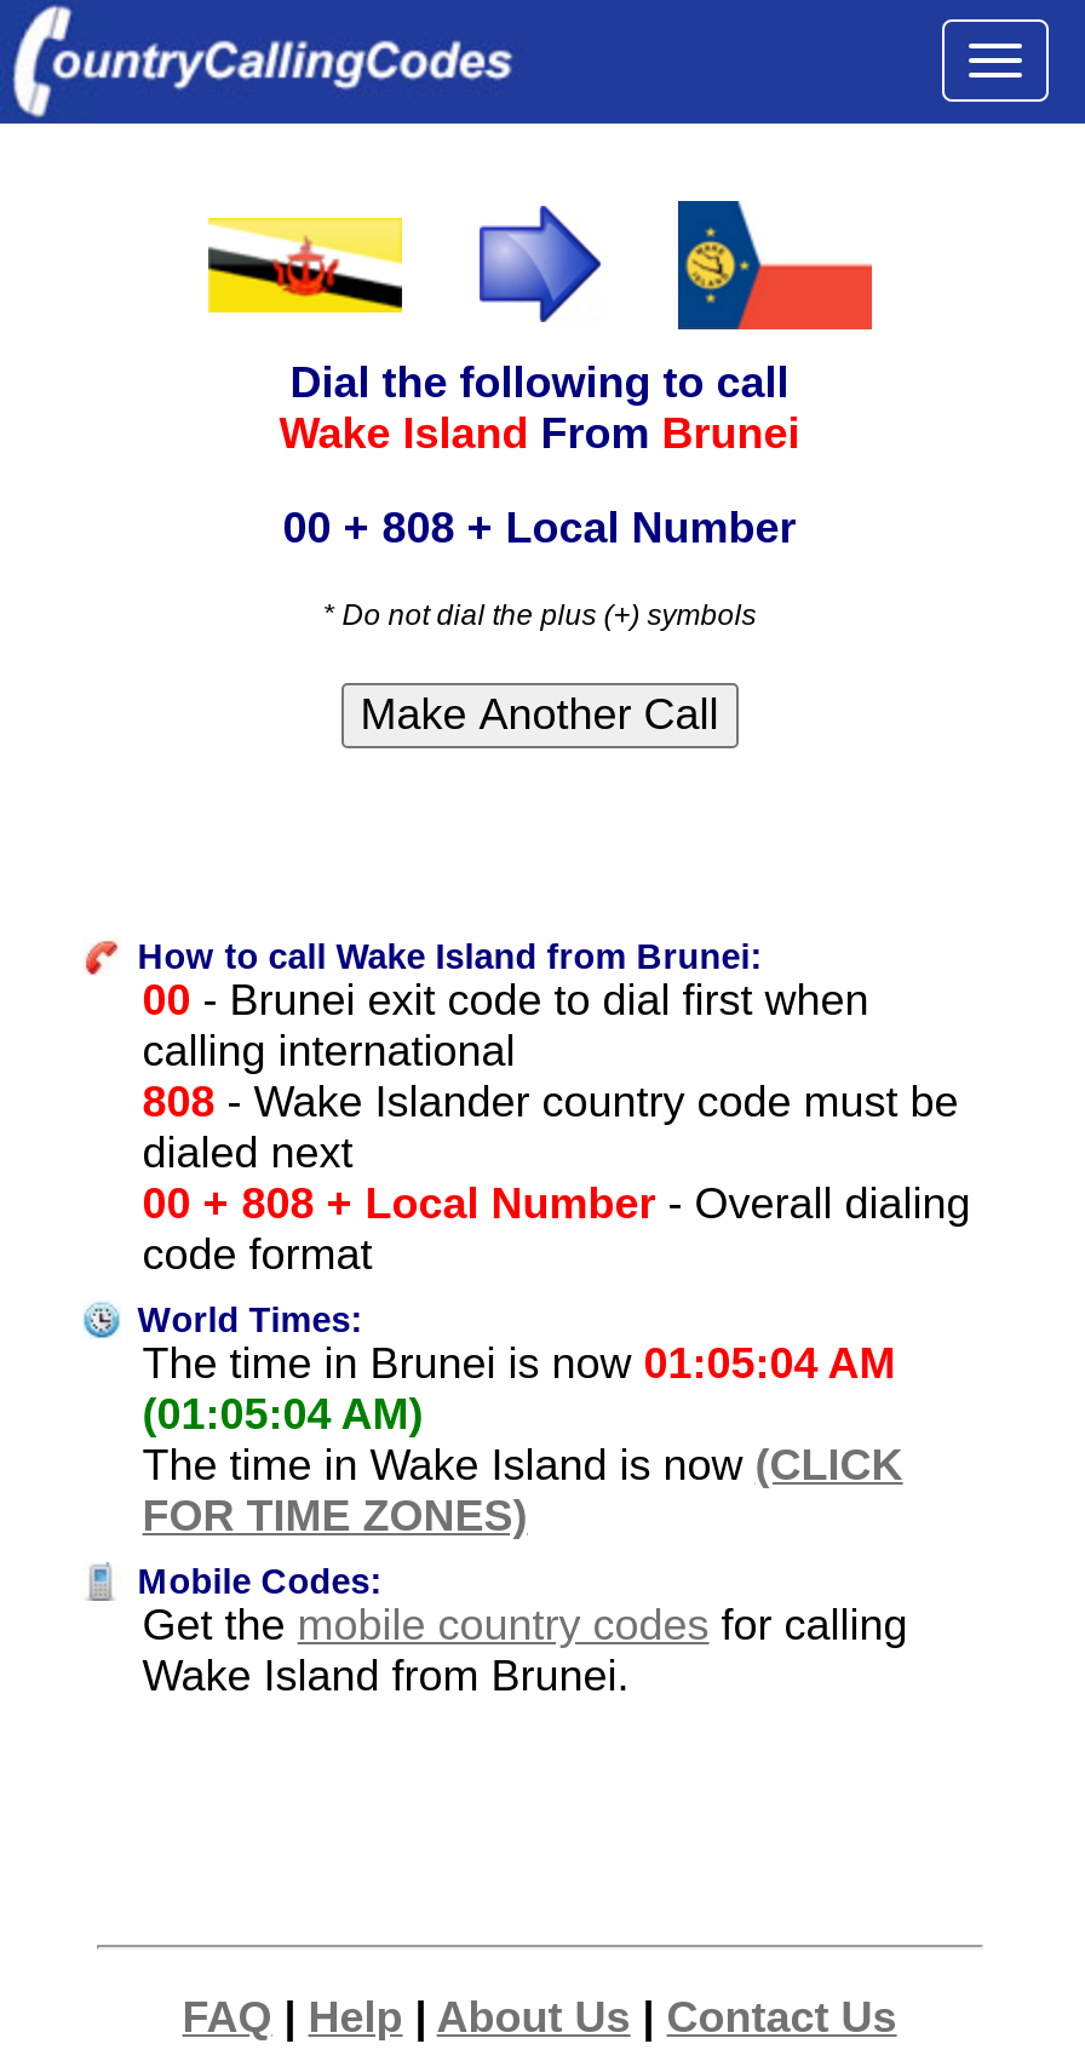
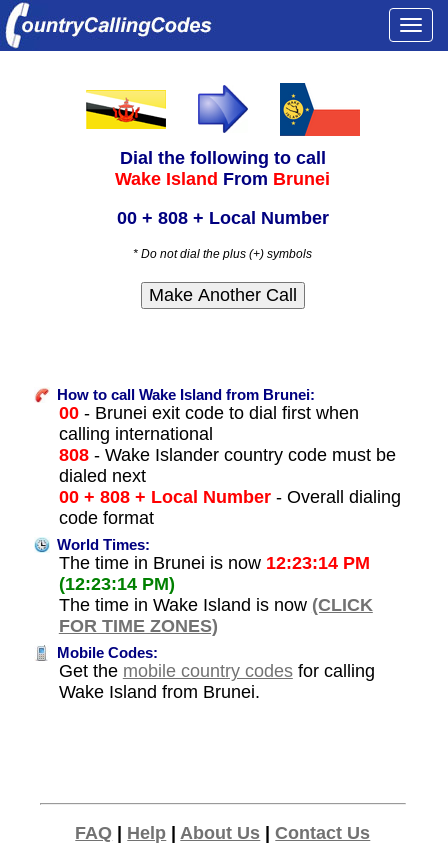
[142,1340,896,1440] The time in Brunei is now 01:05:04 AM | (01:05:04 AM) -> [59,553,370,594] The time in Brunei is now 12:23:14 PM | (12:23:14 PM)

